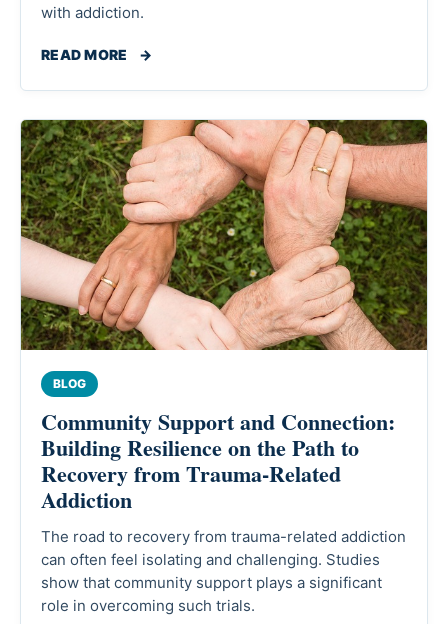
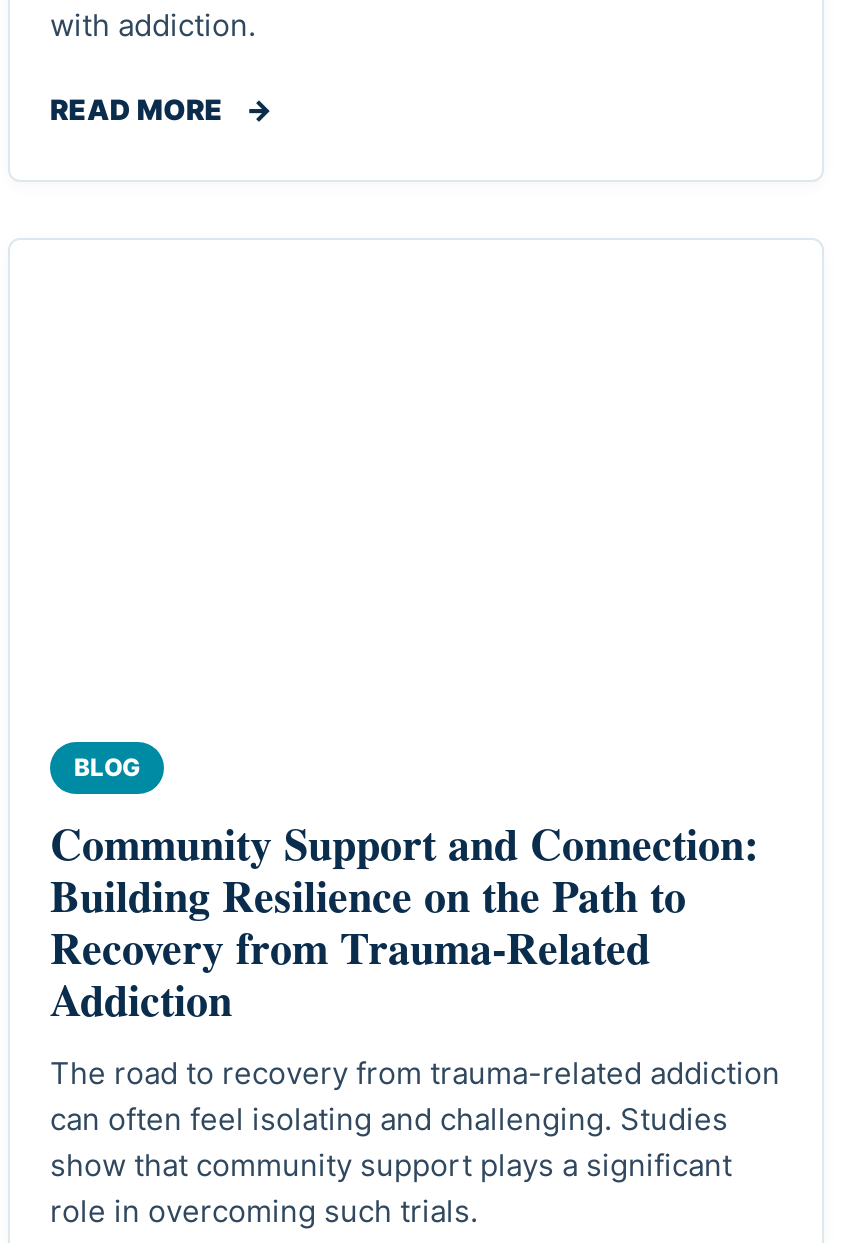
[20,119,428,351] [image] -> none

